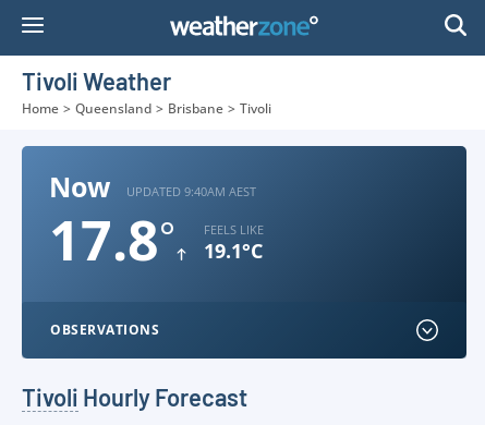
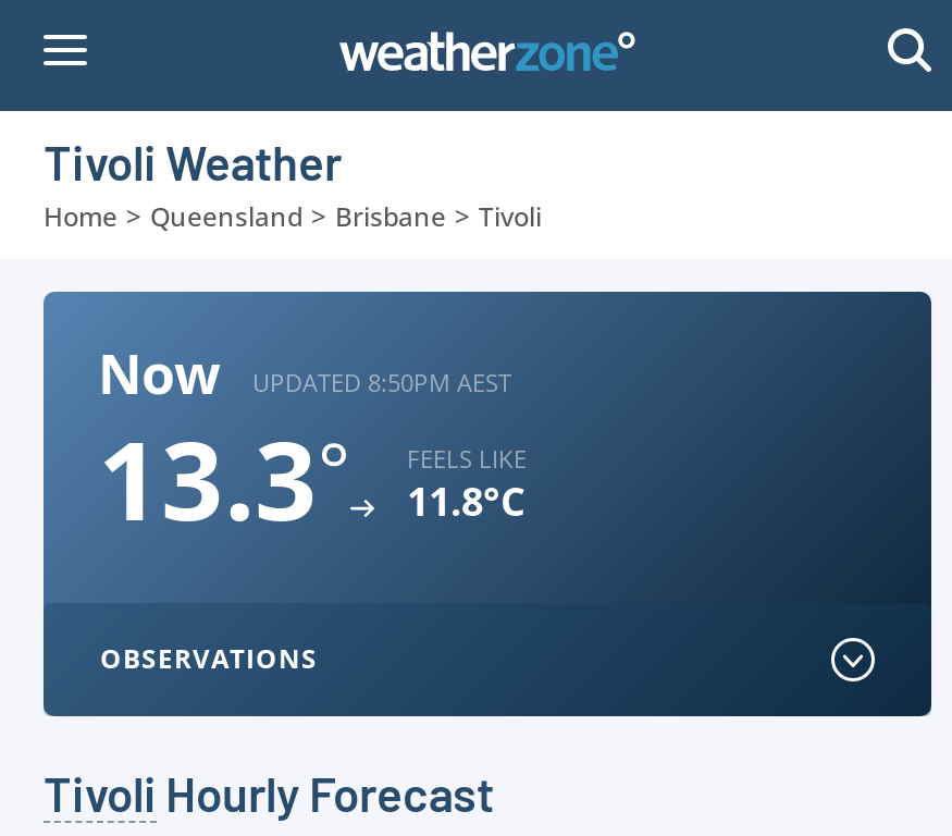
[126,183,256,199] UPDATED 9:40AM AEST -> [252,365,511,397] UPDATED 8:50PM AEST
[49,203,175,277] 17.8° -> [98,405,350,553] 13.3°
[204,238,263,264] 19.1°C -> [407,475,524,527] 11.8°C

